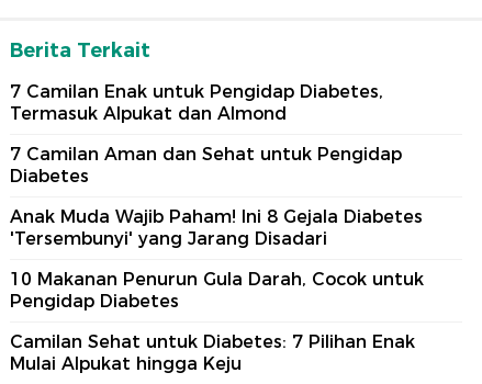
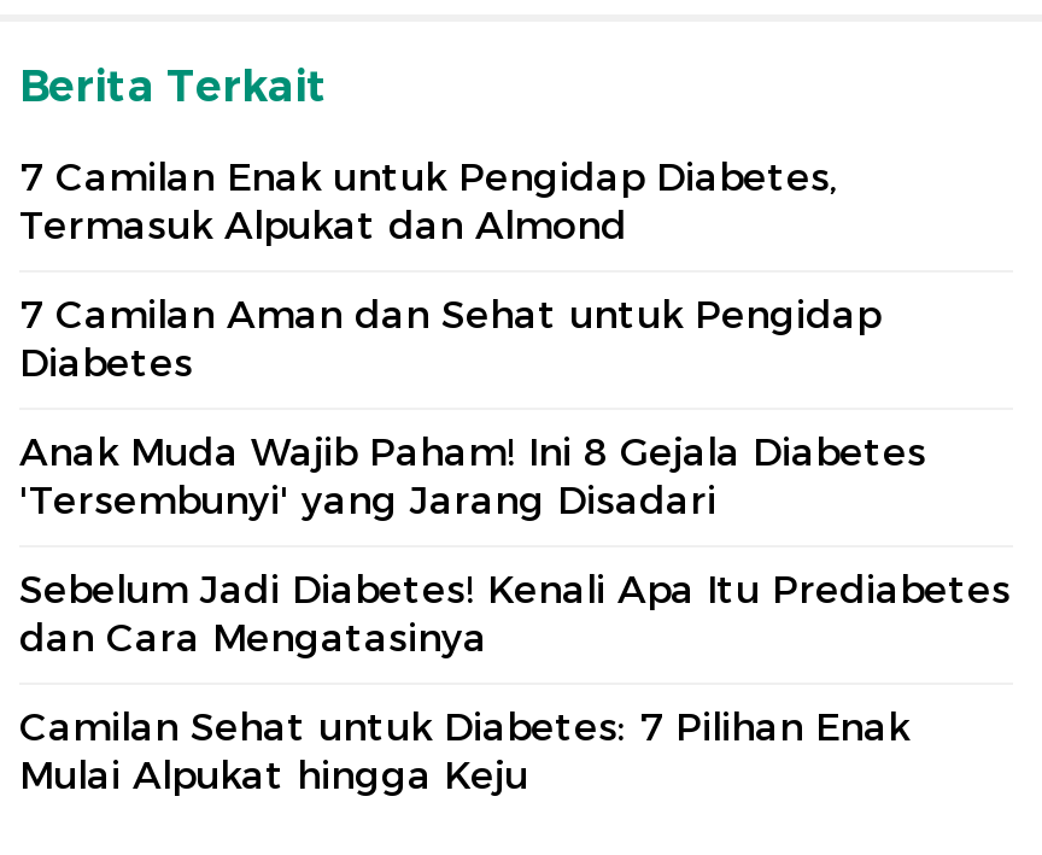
[10,269,424,312] 10 Makanan Penurun Gula Darah, Cocok untuk | Pengidap Diabetes -> [19,567,1011,661] Sebelum Jadi Diabetes! Kenali Apa Itu Prediabetes | dan Cara Mengatasinya

